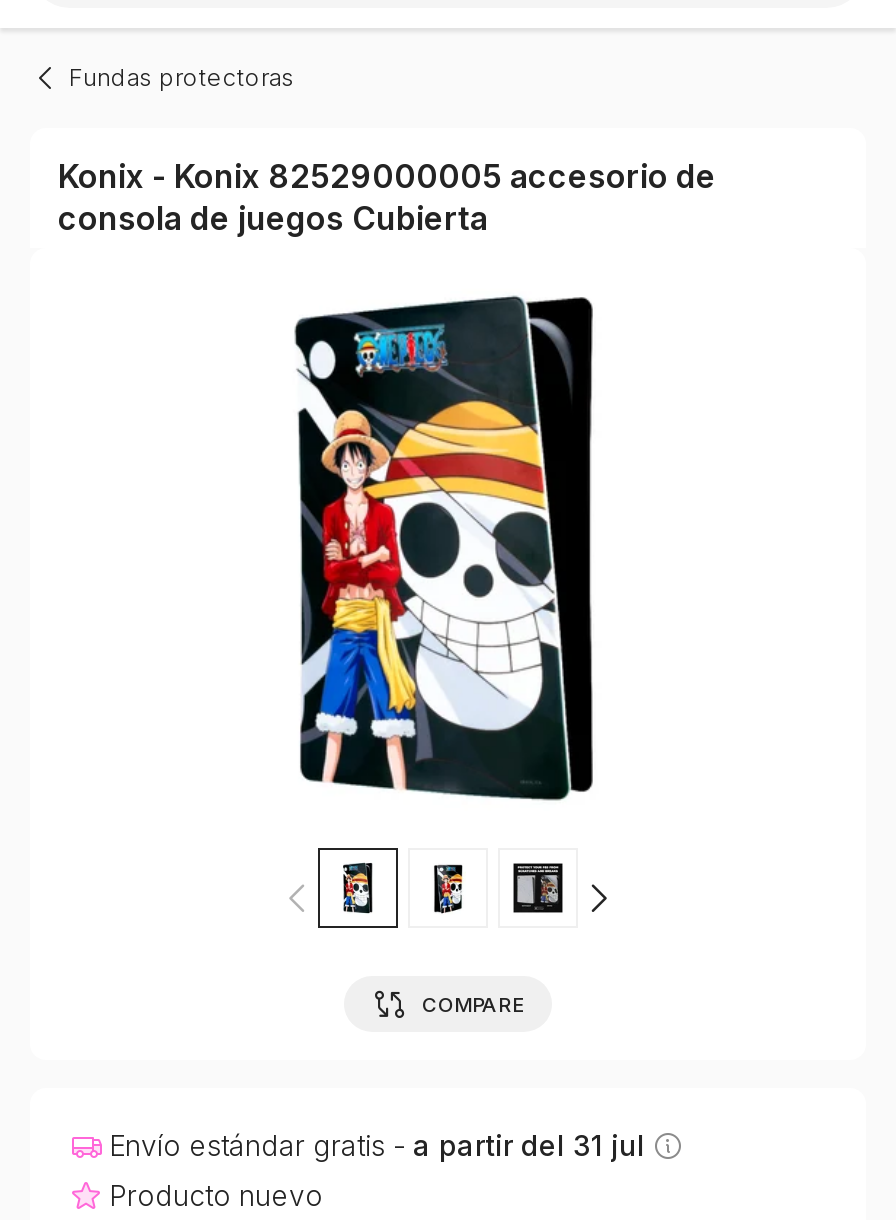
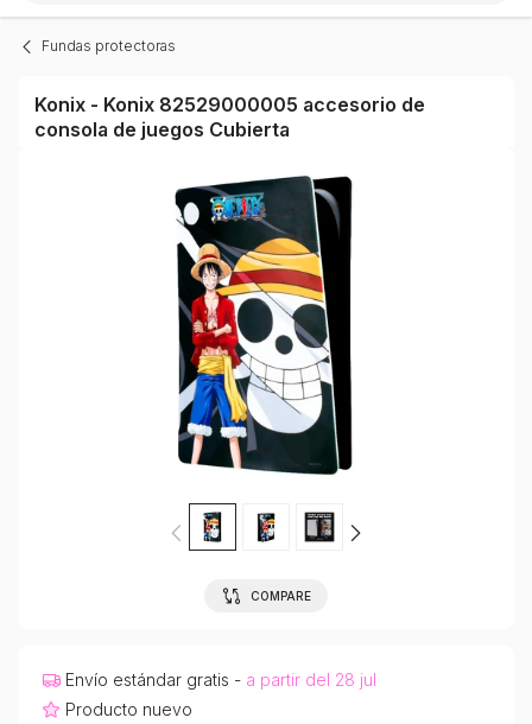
[109,1128,645,1162] Envío estándar gratis - a partir del 31 jul -> [65,669,376,690] Envío estándar gratis - a partir del 28 jul

